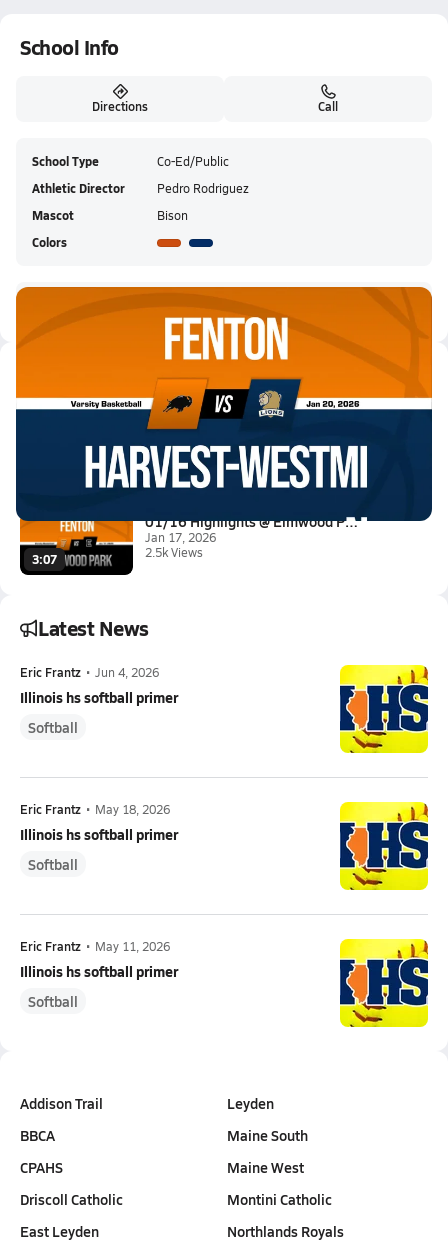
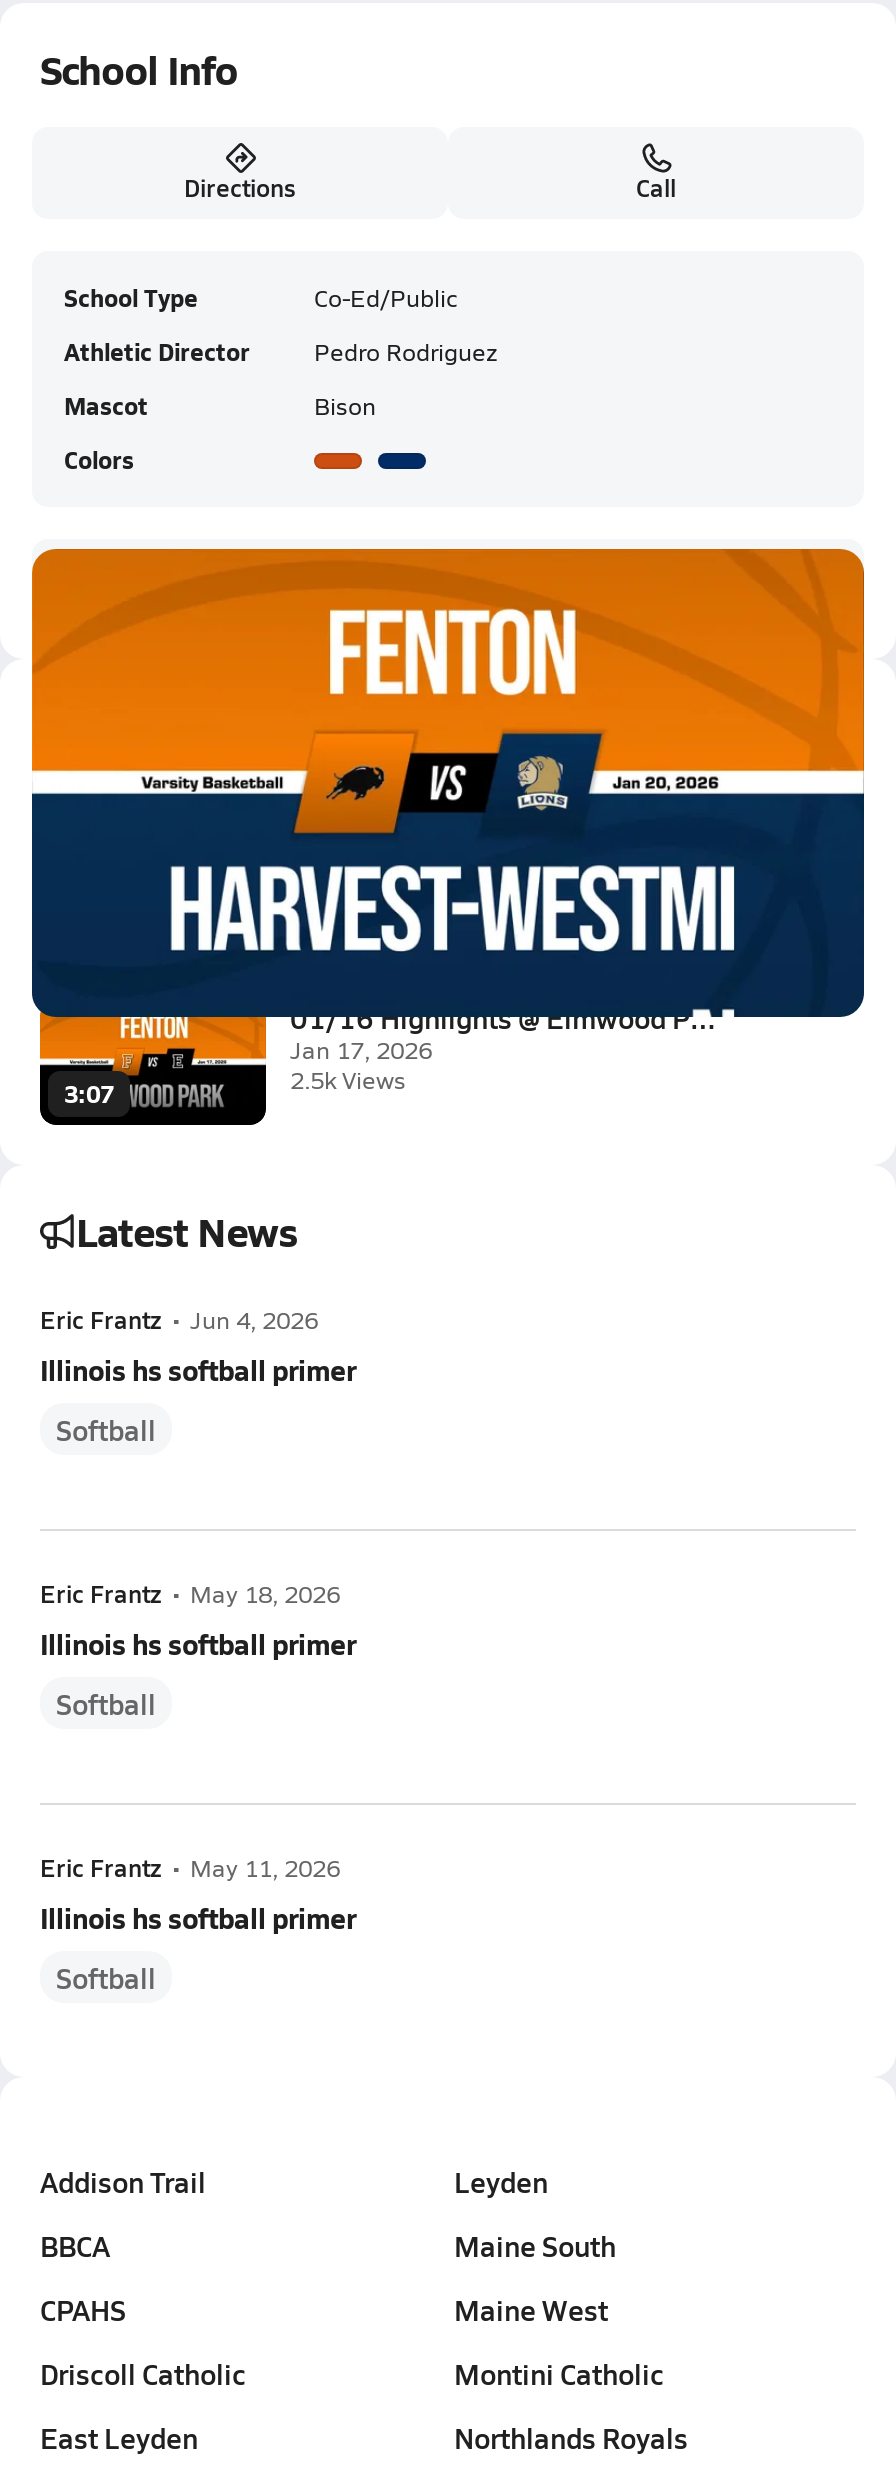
[339,664,429,754] [image] -> none
[339,801,429,891] [image] -> none
[339,938,429,1028] [image] -> none

